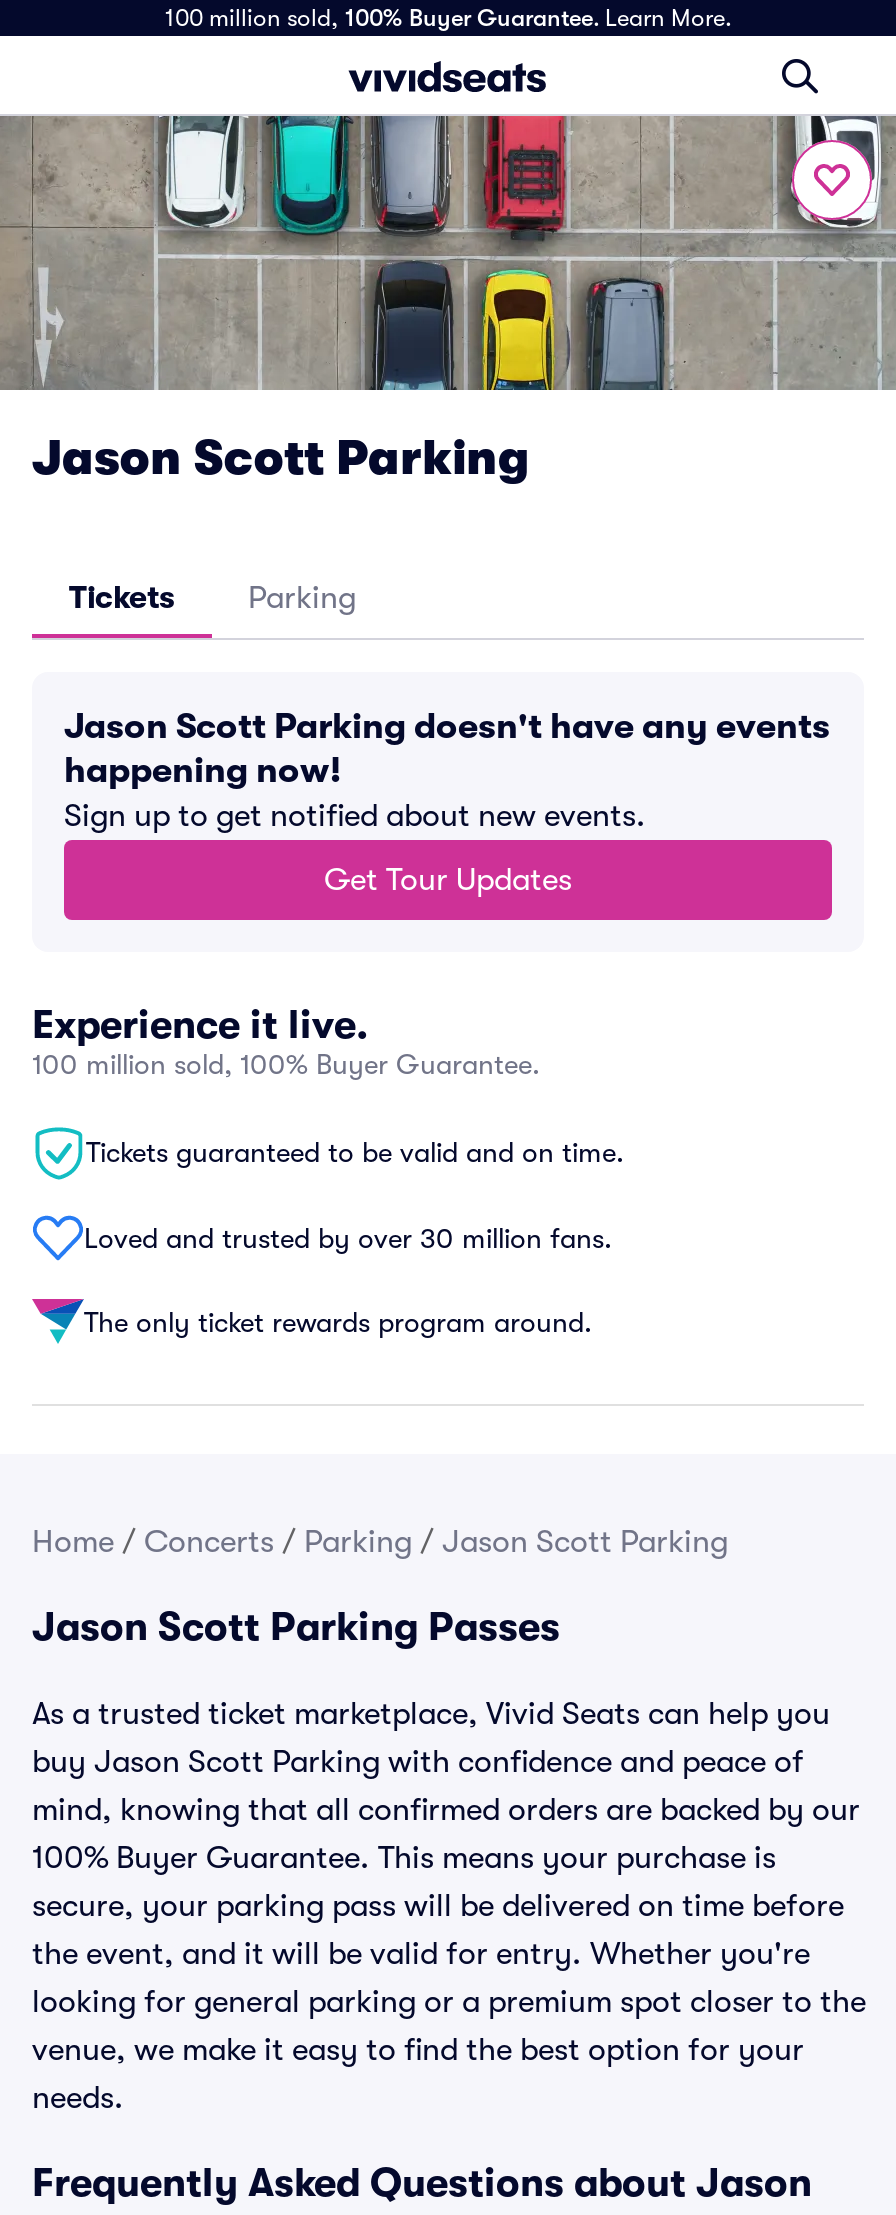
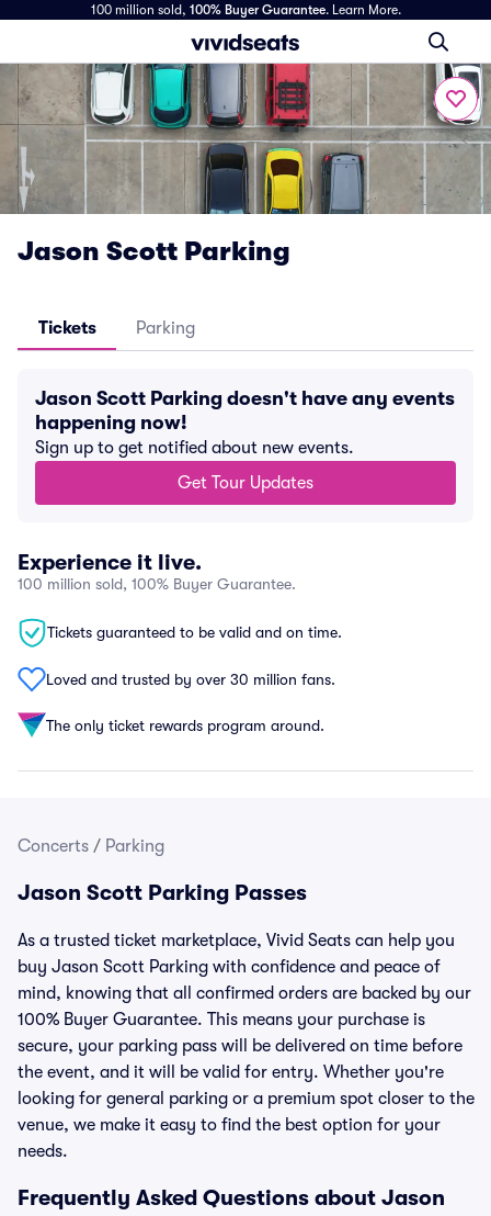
[32,1524,728,1560] Home / Concerts / Parking / Jason Scott Parking -> [18,836,164,856] Concerts / Parking

